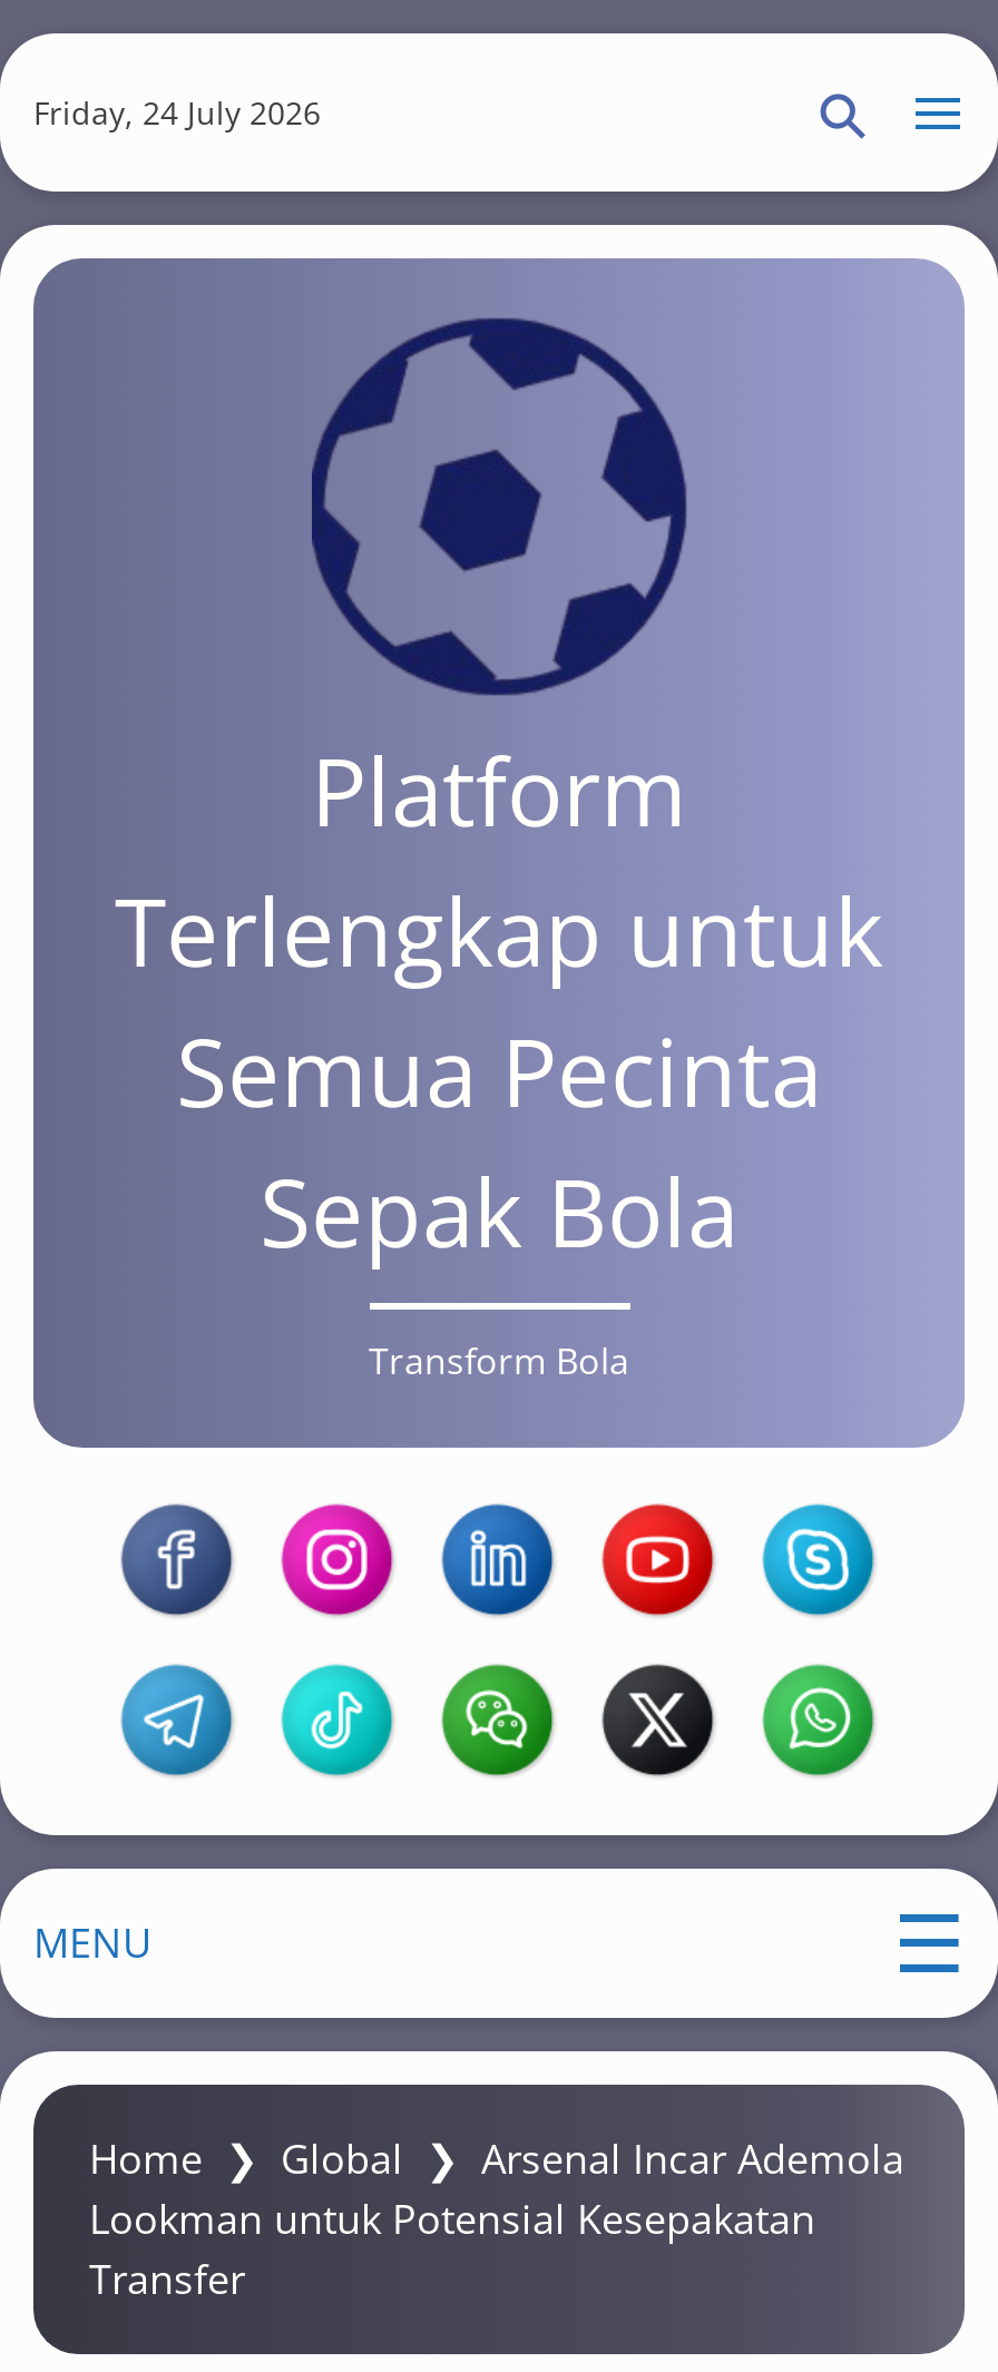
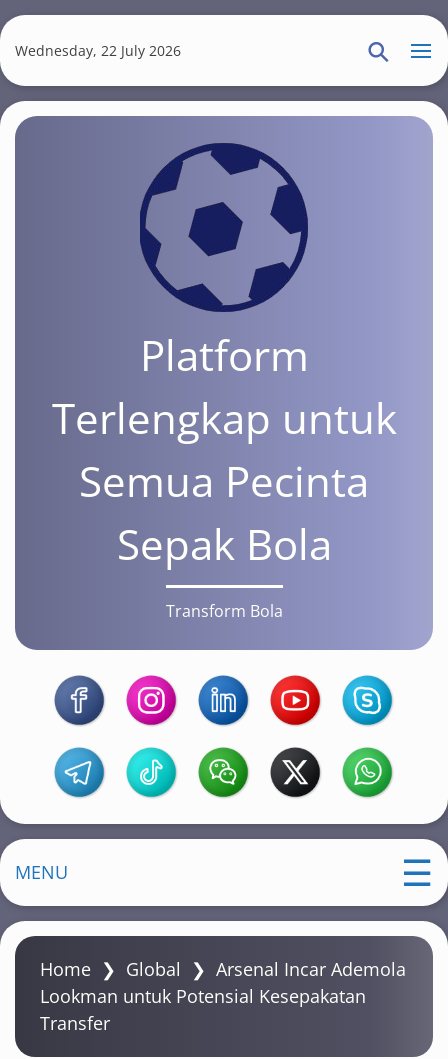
[33,91,321,134] Friday, 24 July 2026 -> [15,41,181,60] Wednesday, 22 July 2026

